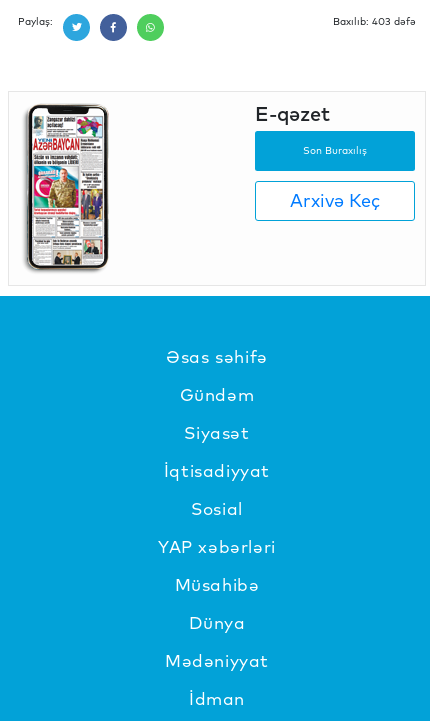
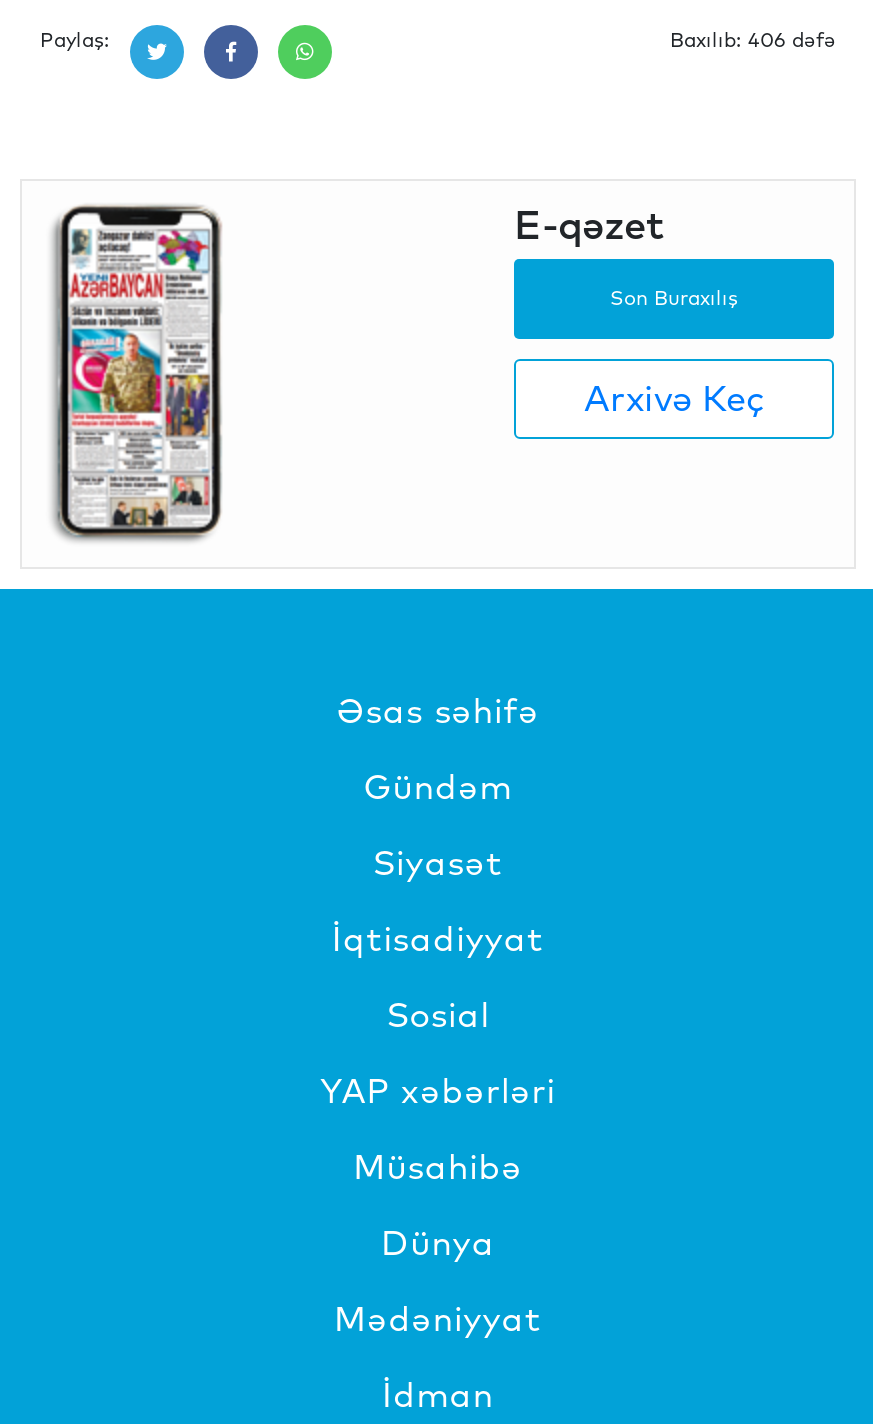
[333,15,416,28] Baxılıb: 403 dəfə -> [670,26,836,52] Baxılıb: 406 dəfə

